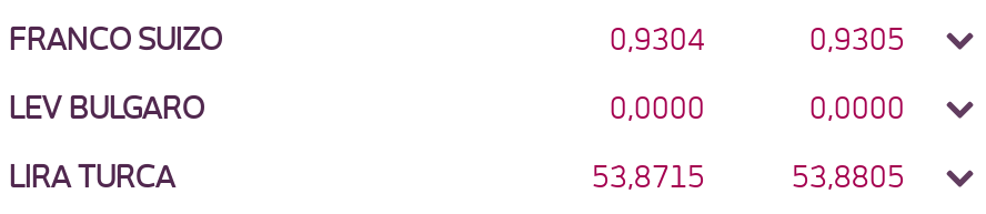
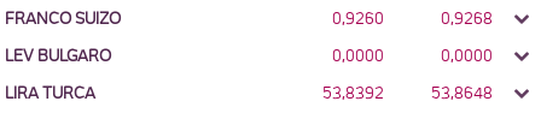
[610,28,705,57] 0,9304 -> [331,12,383,28] 0,9260
[809,28,905,57] 0,9305 -> [440,12,492,28] 0,9268
[592,166,705,194] 53,8715 -> [322,87,383,102] 53,8392
[792,166,905,194] 53,8805 -> [431,87,492,102] 53,8648

